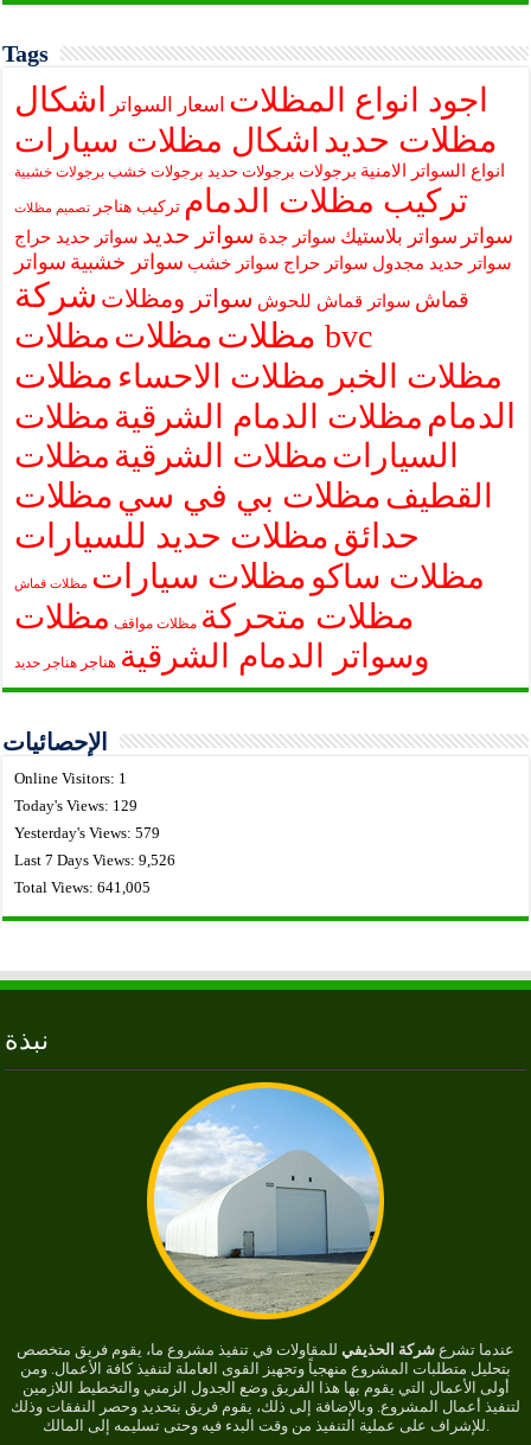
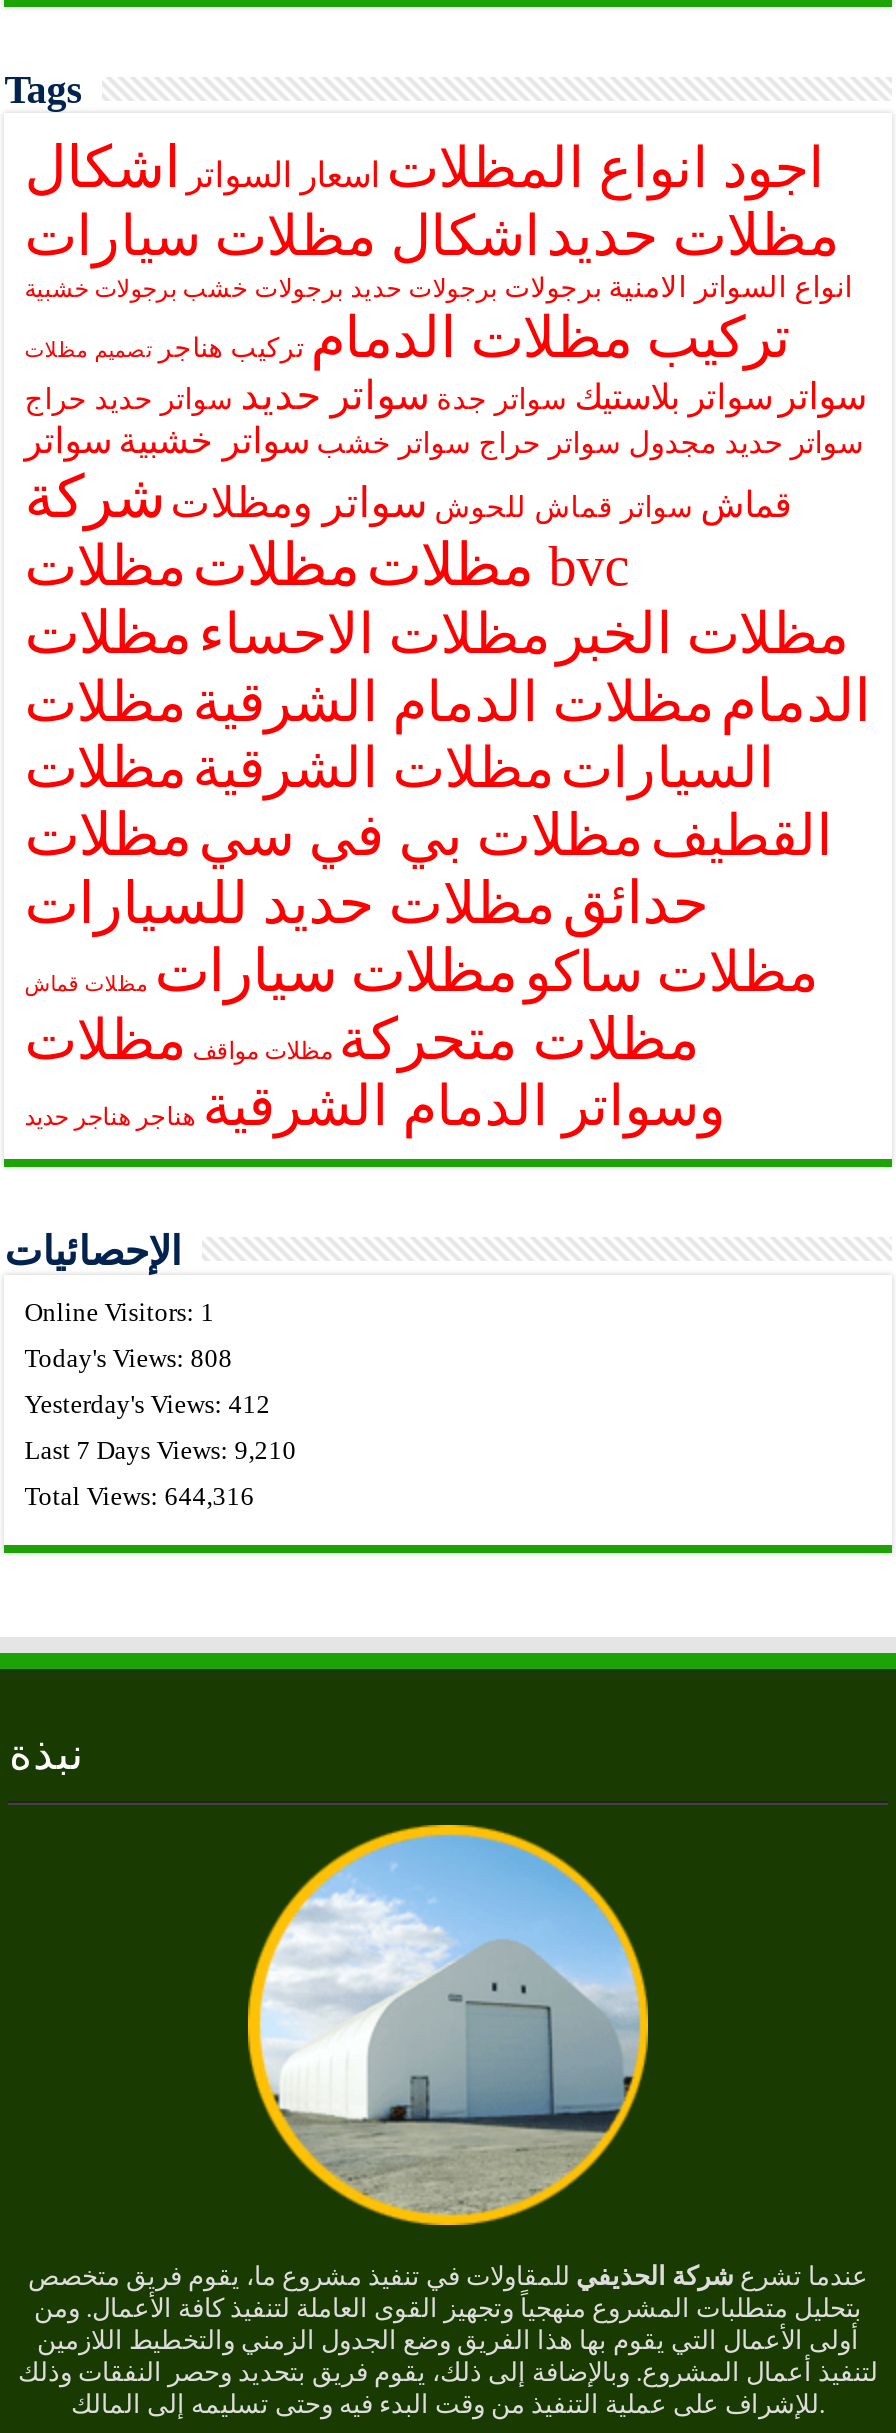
[14,796,138,814] Today's Views: 129 -> [24,1343,232,1373] Today's Views: 808
[14,824,160,841] Yesterday's Views: 579 -> [24,1389,270,1419] Yesterday's Views: 412
[14,851,176,869] Last 7 Days Views: 9,526 -> [24,1435,296,1465] Last 7 Days Views: 9,210
[14,878,151,896] Total Views: 641,005 -> [24,1481,254,1511] Total Views: 644,316

